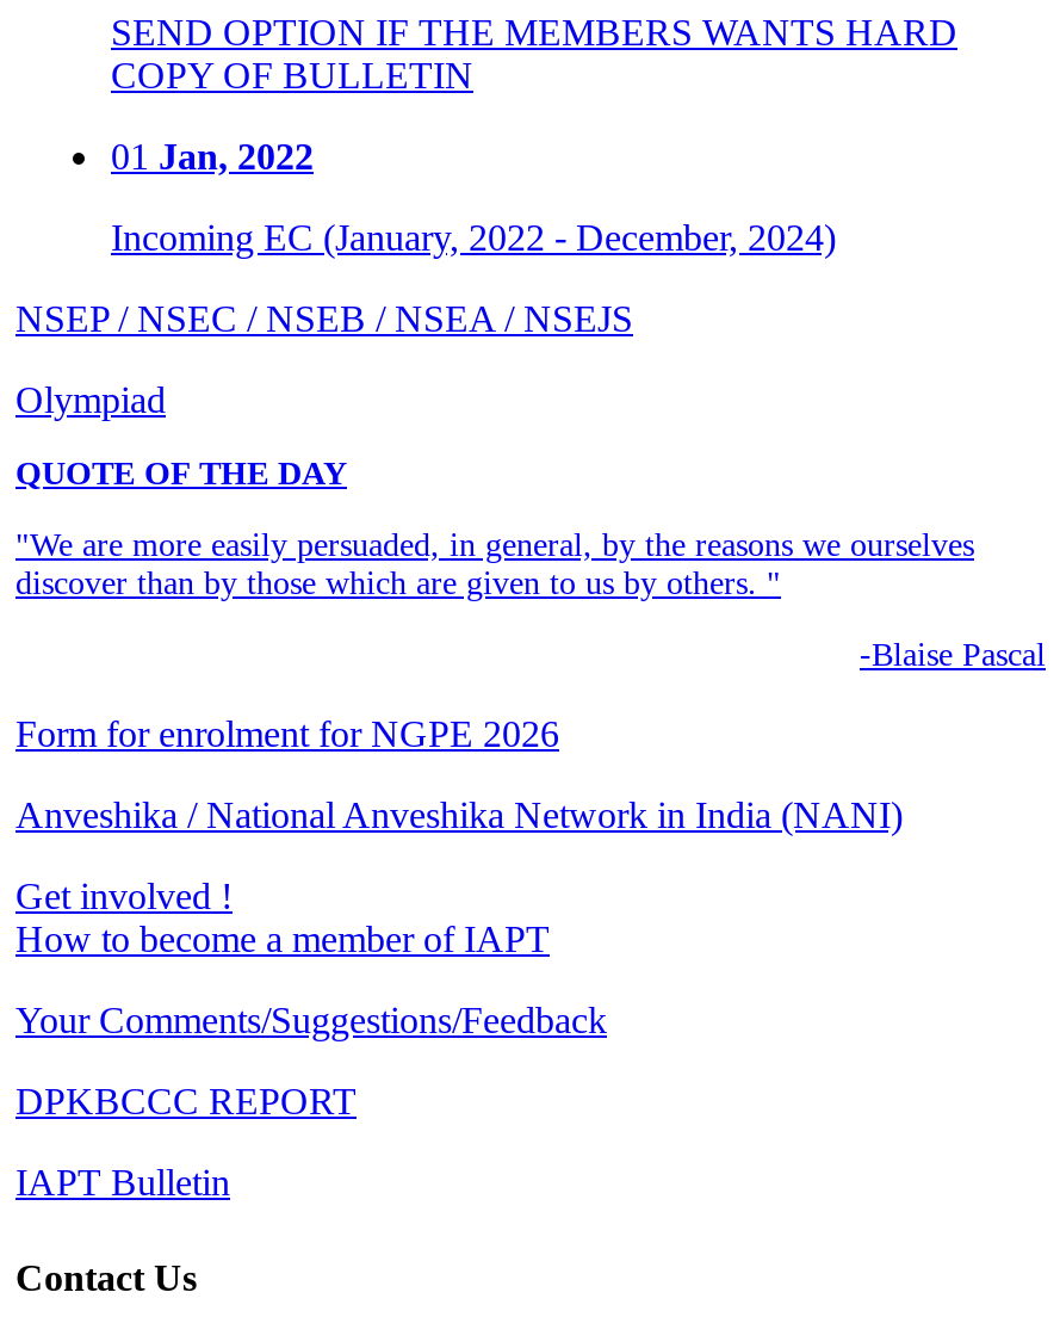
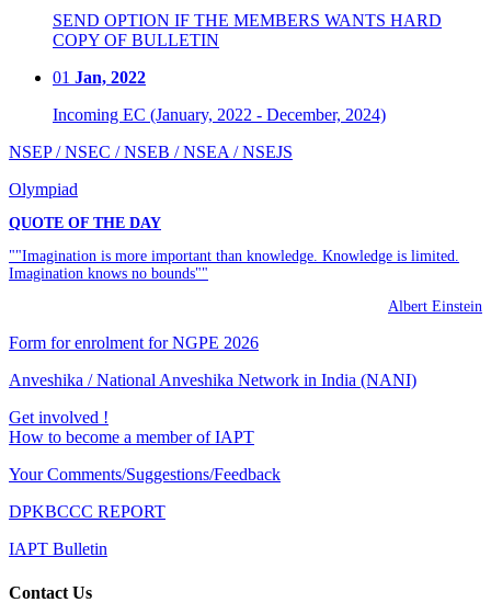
[16,528,974,602] "We are more easily persuaded, in general, by the reasons we ourselves | discover than by those which are given to us by others. " -> [9,248,459,282] ""Imagination is more important than knowledge. Knowledge is limited. | Imagination knows no bounds""
[860,638,1046,674] -Blaise Pascal -> [388,299,482,315] Albert Einstein

